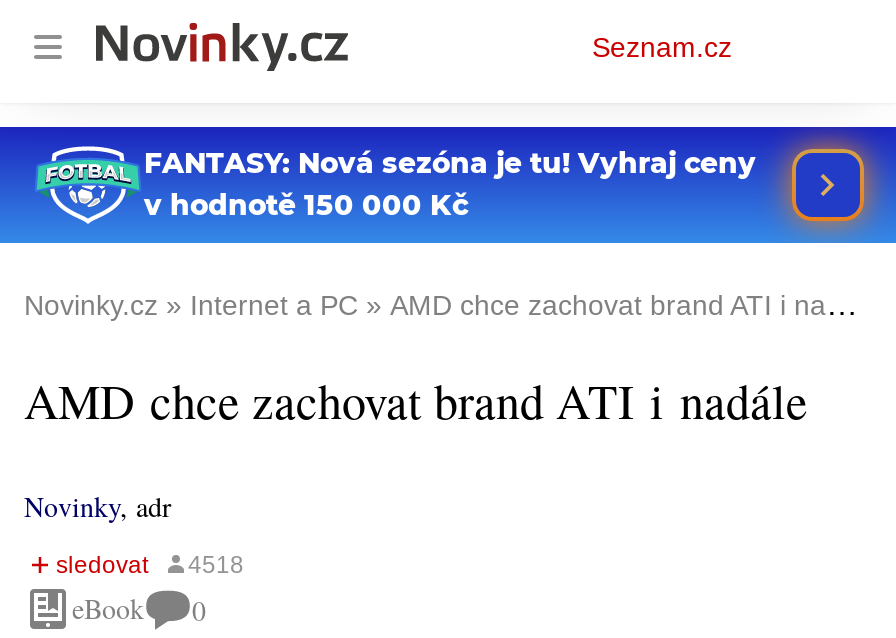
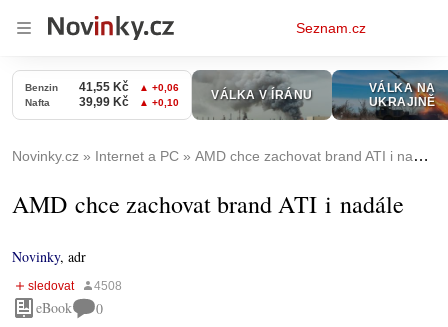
[6,125,890,245] [image] -> [3,68,445,125] [image]

